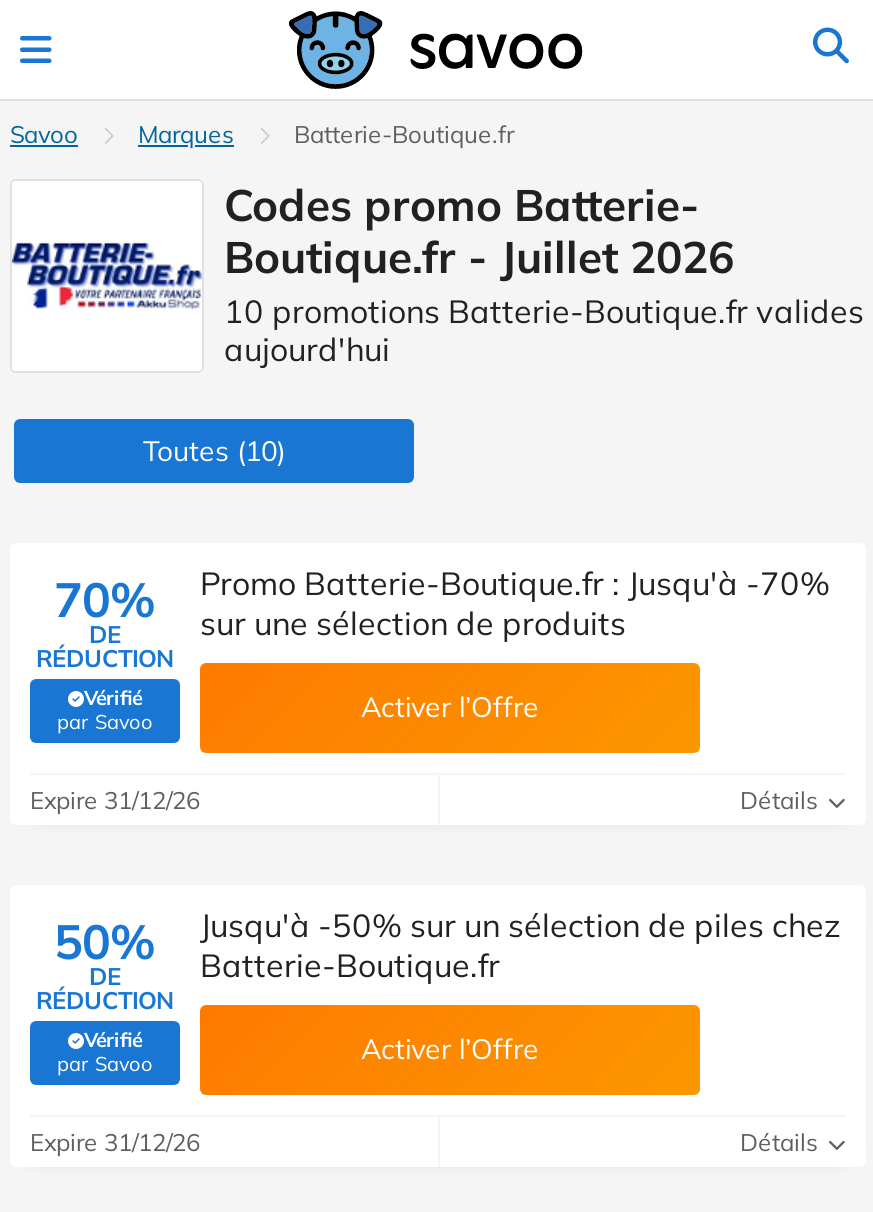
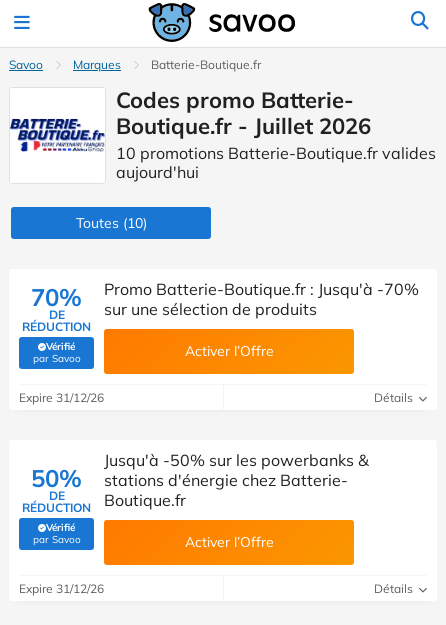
[200,905,840,985] Jusqu'à -50% sur un sélection de piles chez | Batterie-Boutique.fr -> [104,450,369,510] Jusqu'à -50% sur les powerbanks & | stations d'énergie chez Batterie- | Boutique.fr

